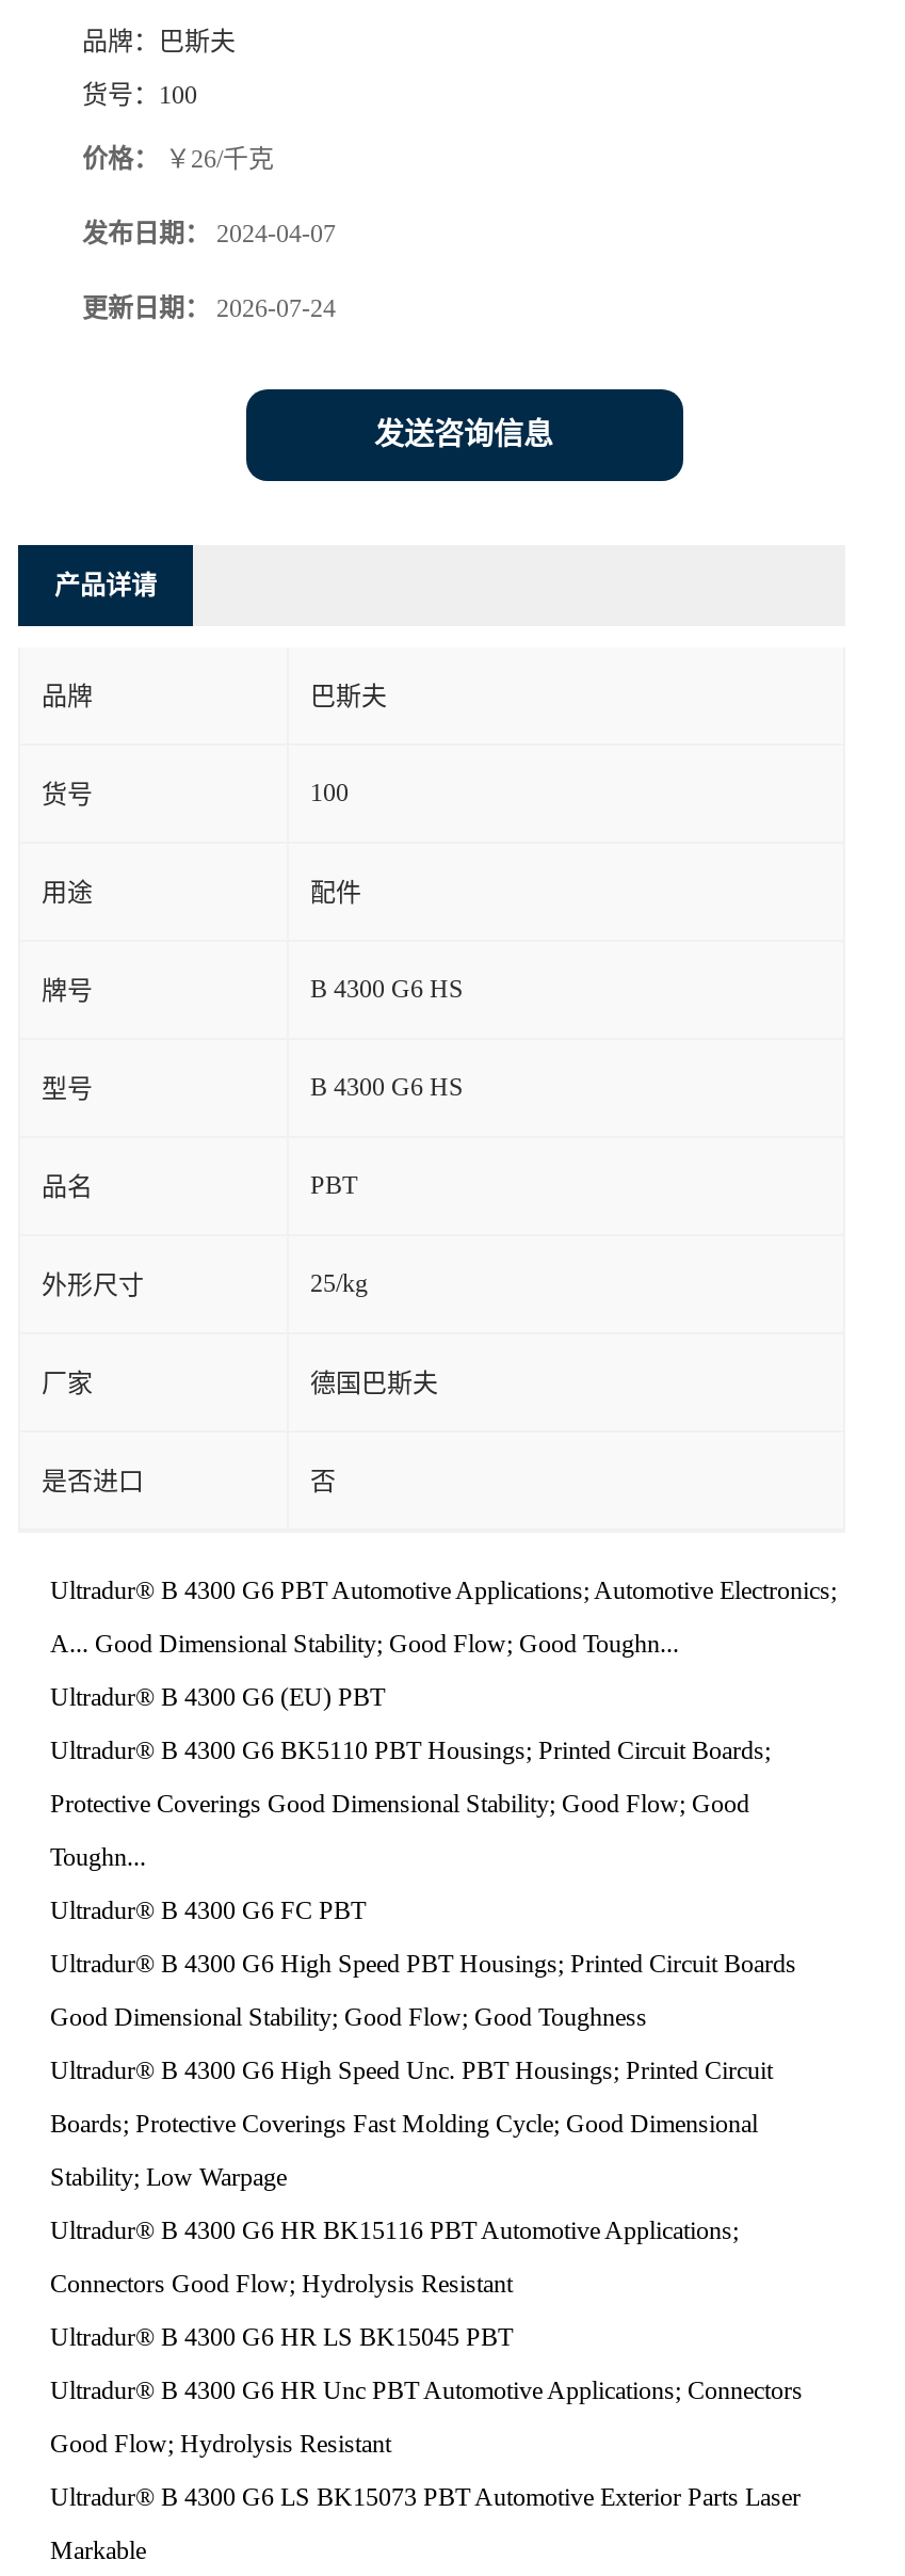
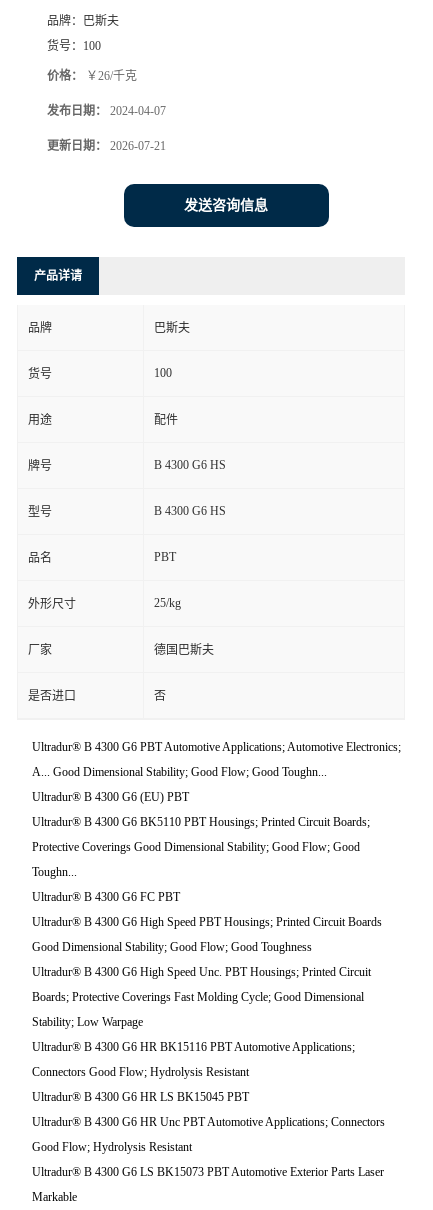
[82,293,336,323] 更新日期：2026-07-24 -> [47,139,166,153] 更新日期：2026-07-21

